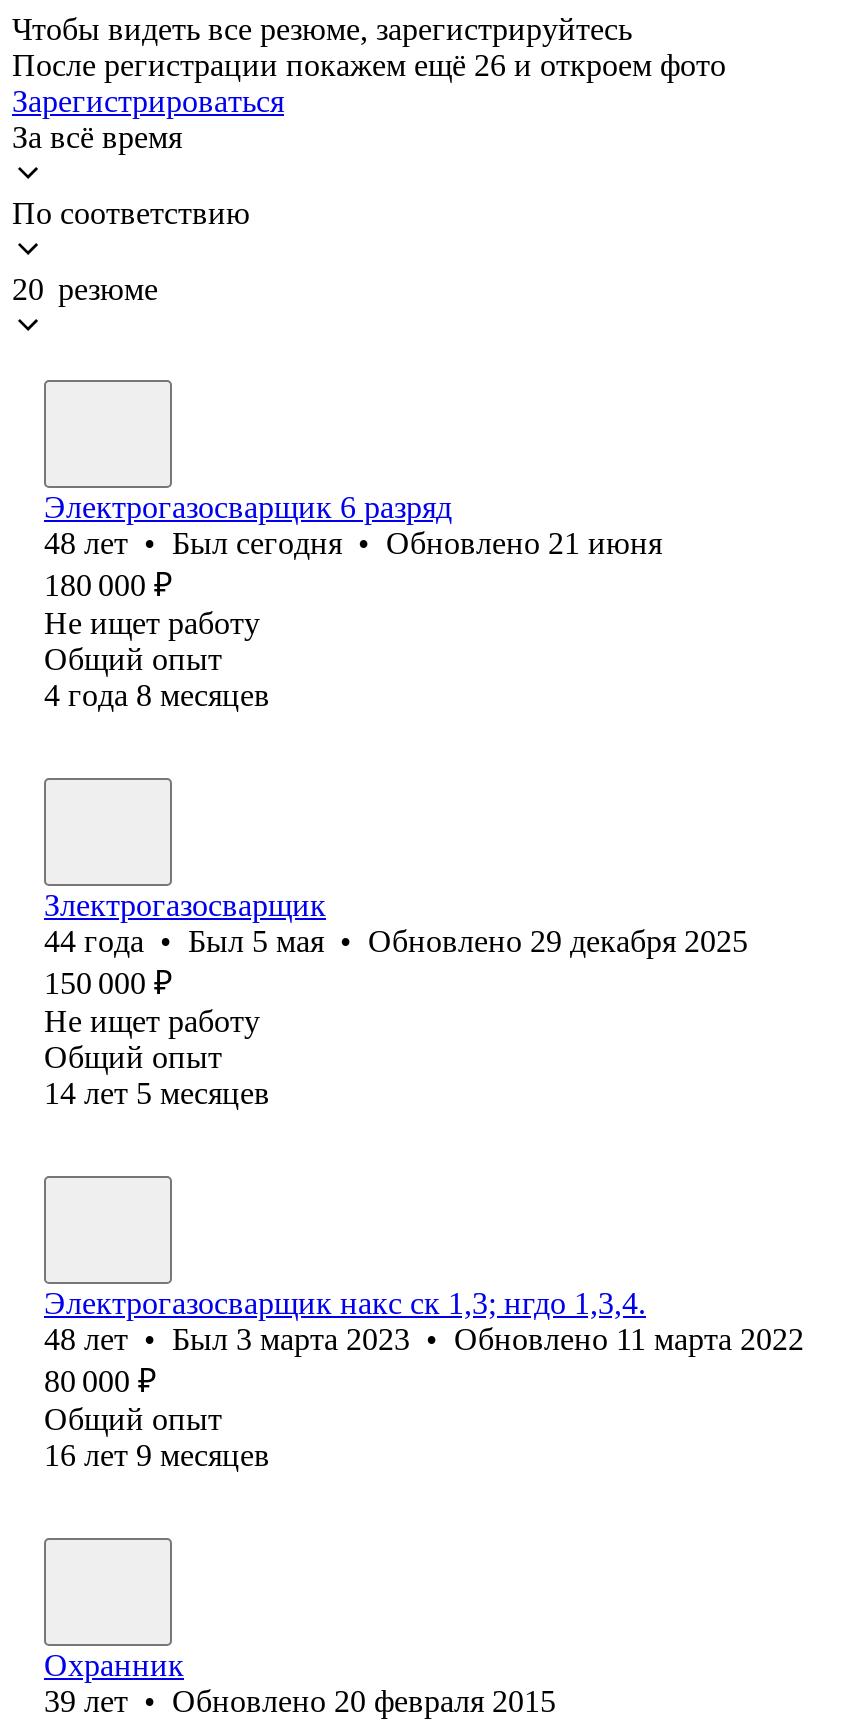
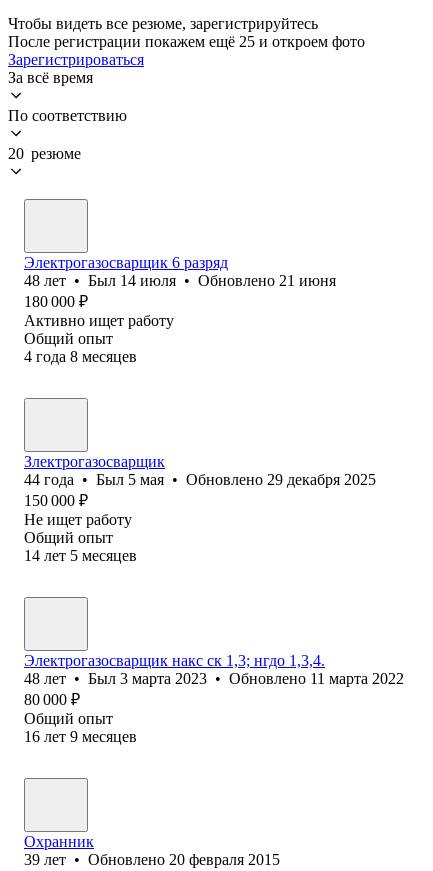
[12,48,726,82] После регистрации покажем ещё 26 и откроем фото -> [8,33,365,50] После регистрации покажем ещё 25 и откроем фото
[44,526,662,560] 48 лет • Был сегодня • Обновлено 21 июня -> [24,272,336,289] 48 лет • Был 14 июля • Обновлено 21 июня
[44,606,260,640] Не ищет работу -> [24,312,174,329] Активно ищет работу

